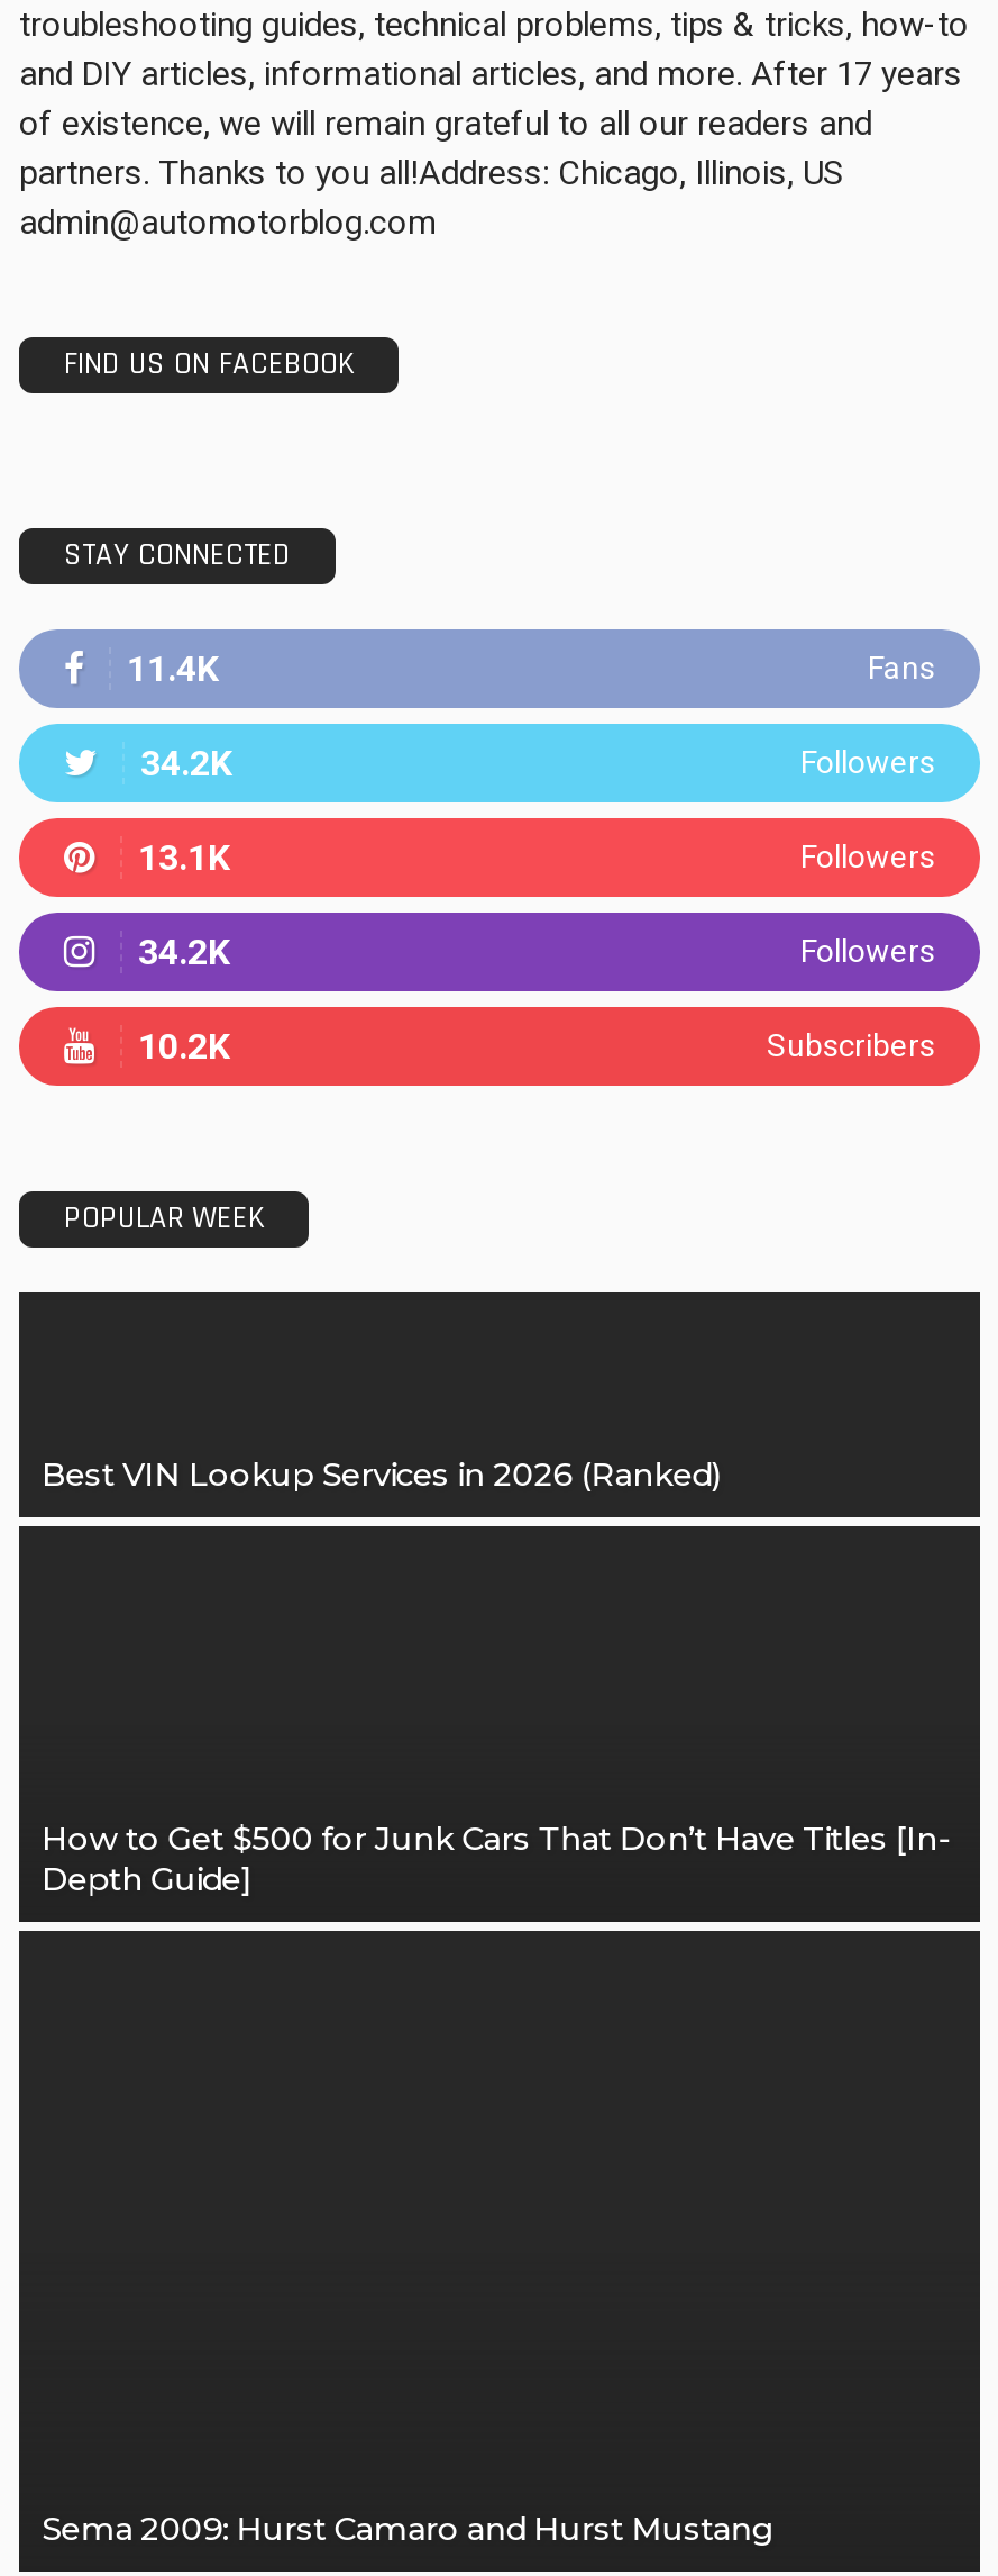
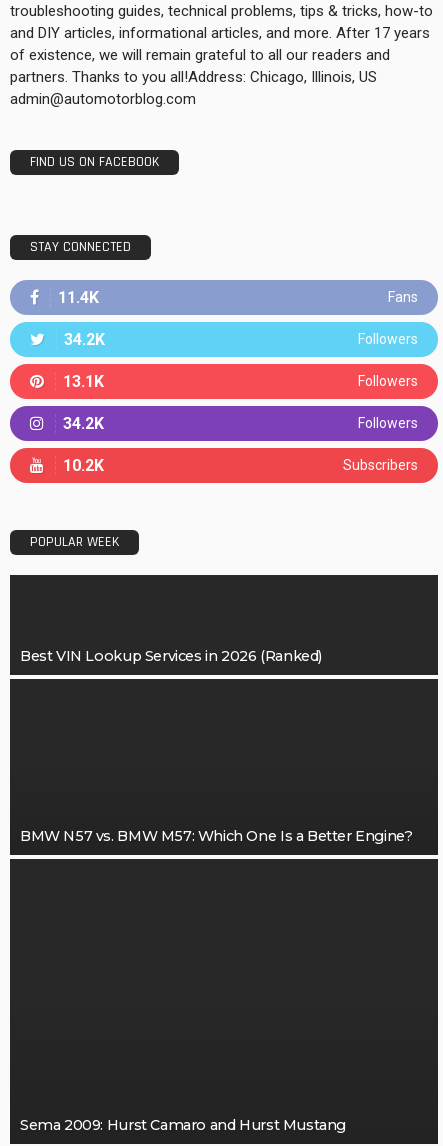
[42,1819,950,1900] How to Get $500 for Junk Cars That Don’t Have Titles [In- | Depth Guide] -> [20,827,412,845] BMW N57 vs. BMW M57: Which One Is a Better Engine?

